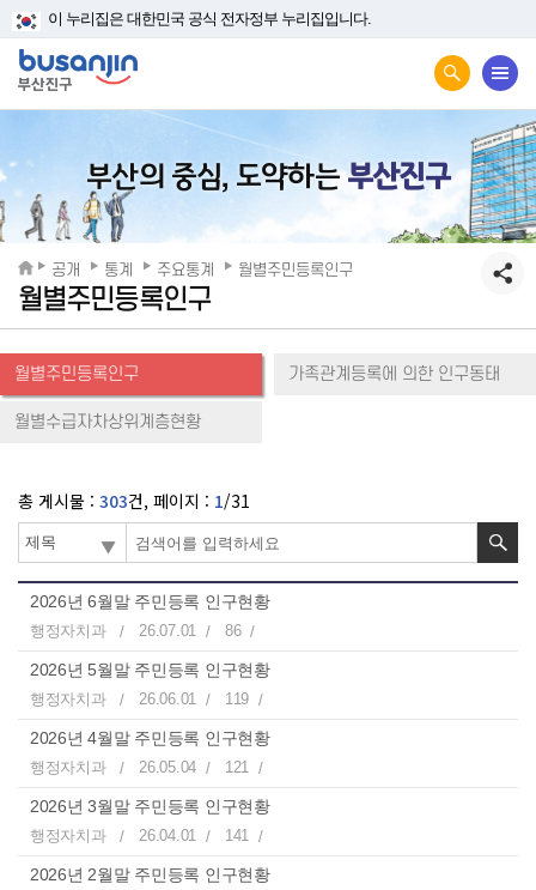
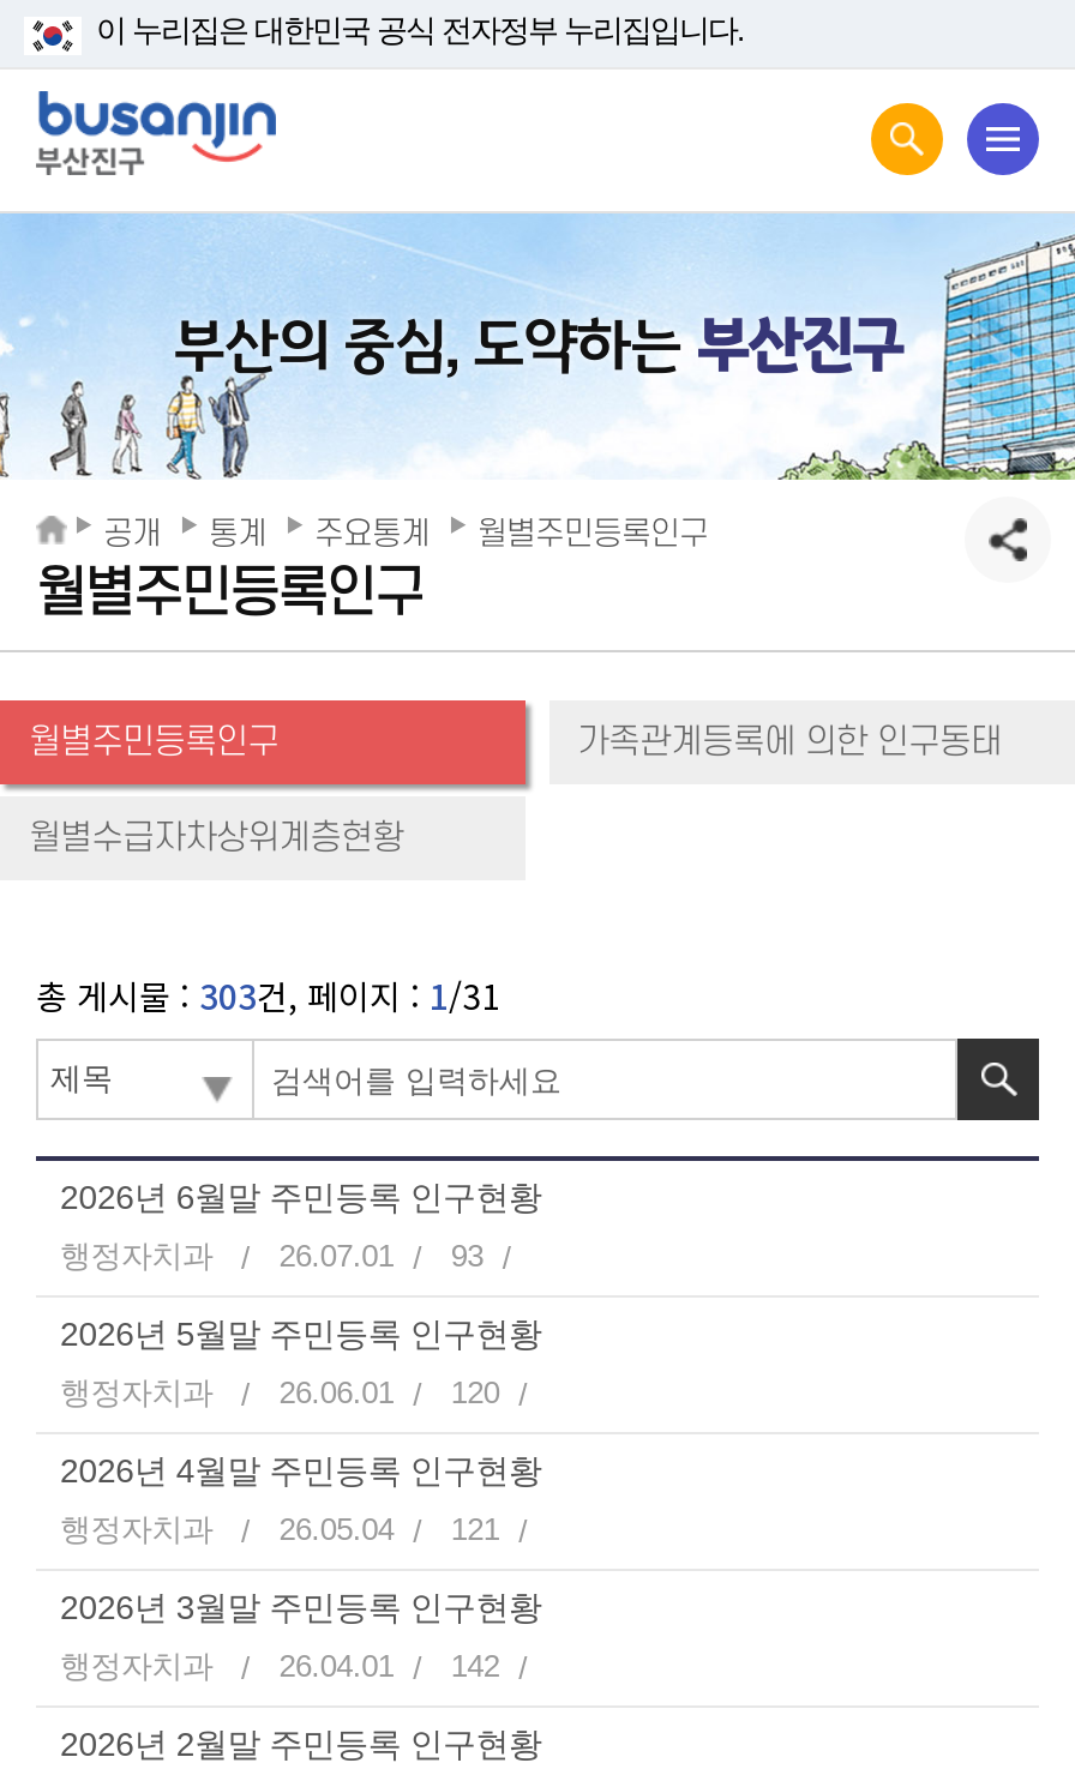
[30,622,241,640] 행정자치과 26.07.01 86 -> [60,1238,483,1274] 행정자치과 26.07.01 93
[30,690,249,708] 행정자치과 26.06.01 119 -> [60,1374,499,1410] 행정자치과 26.06.01 120
[30,827,249,844] 행정자치과 26.04.01 141 -> [60,1648,499,1684] 행정자치과 26.04.01 142

